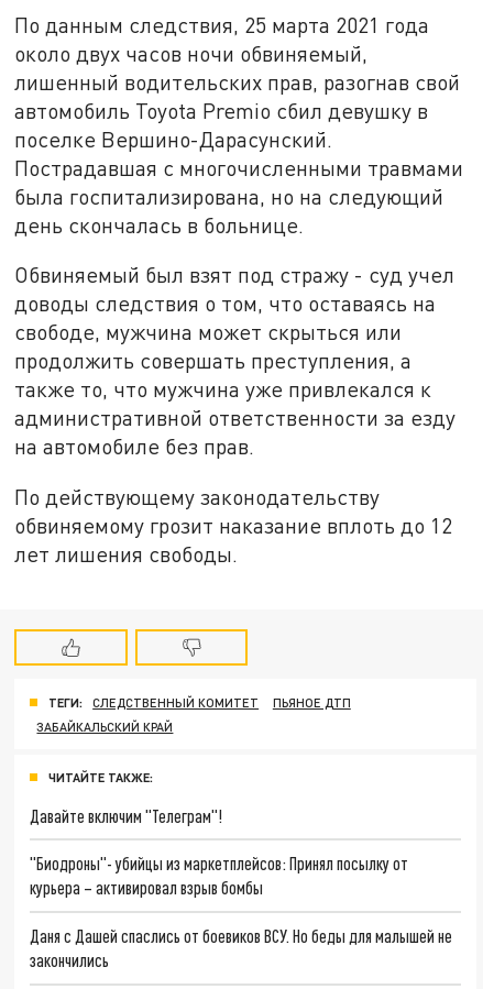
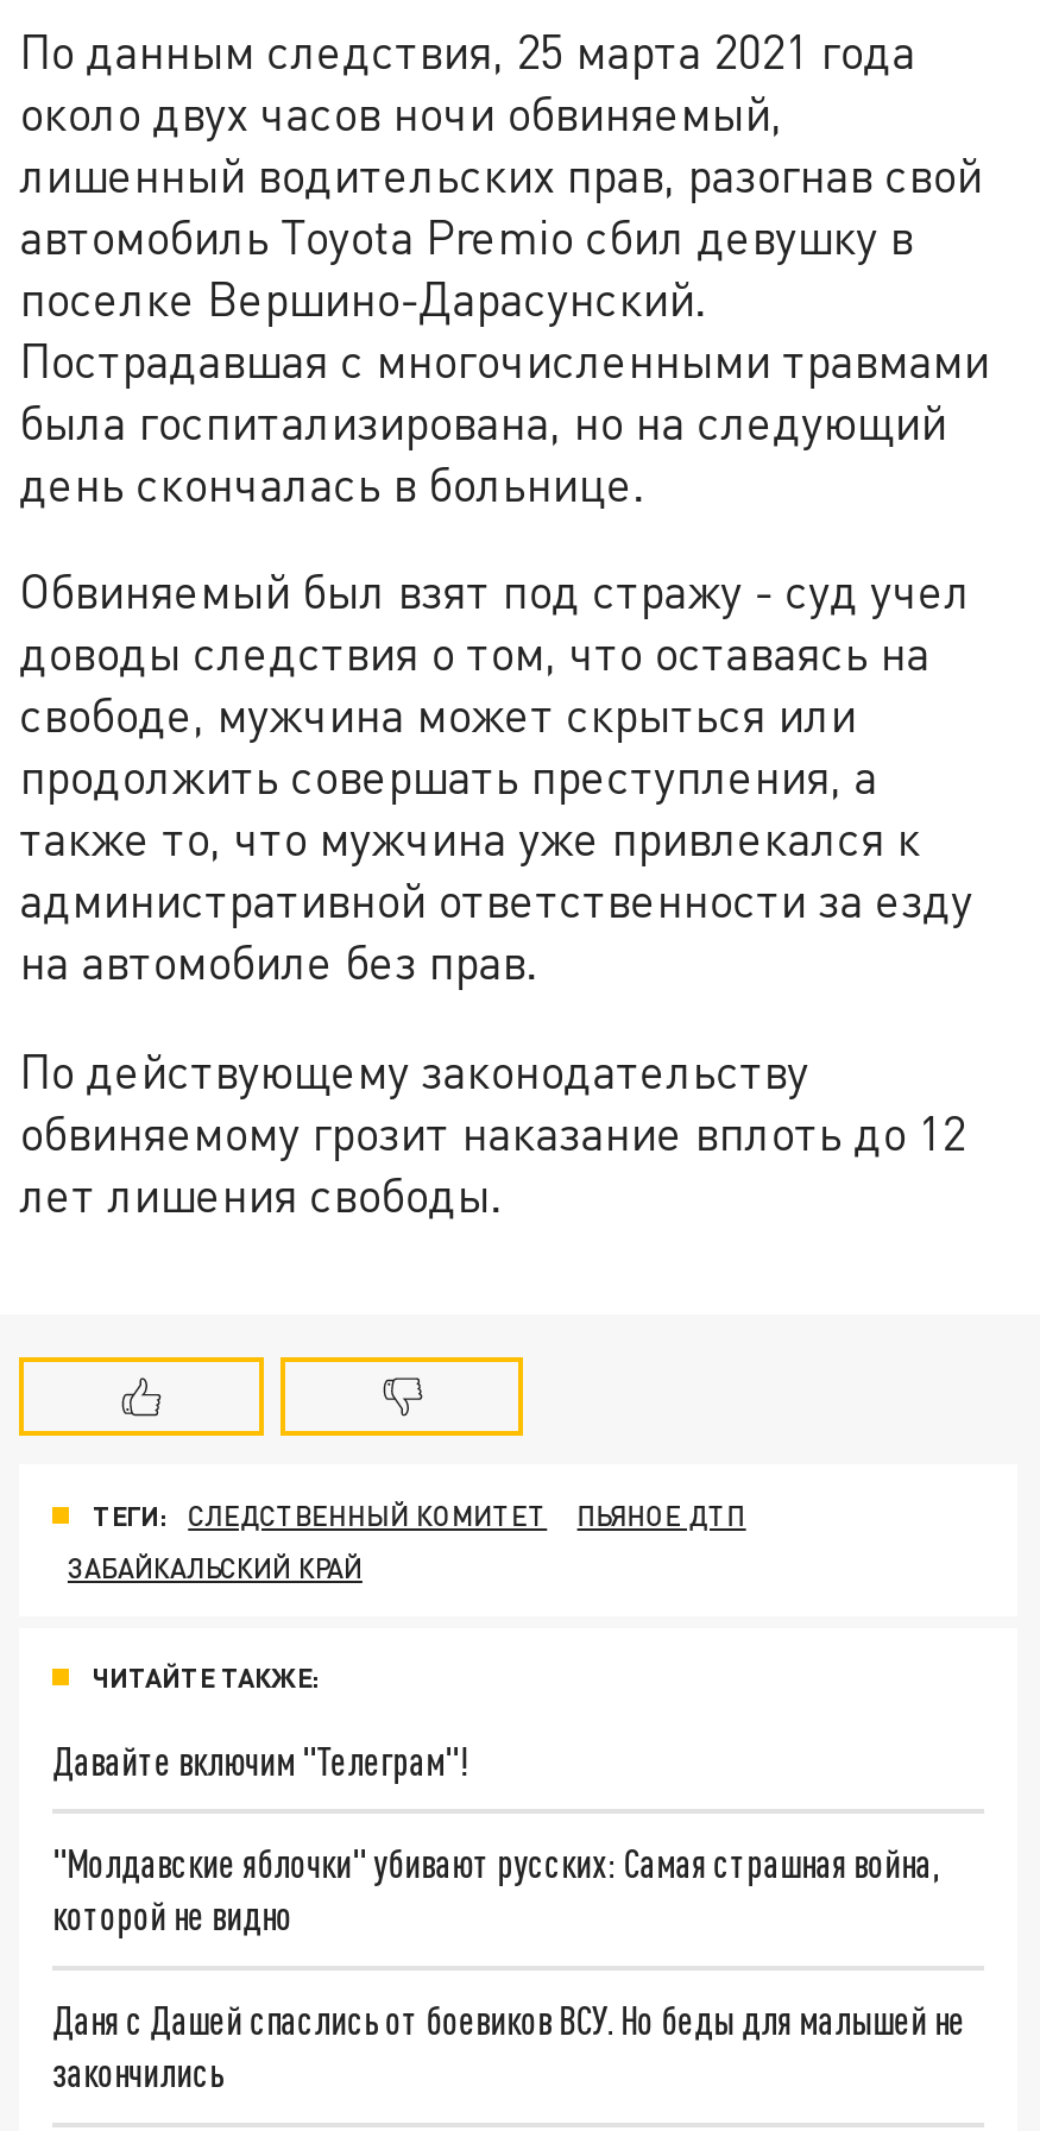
[30,853,408,898] "Биодроны"- убийцы из маркетплейсов: Принял посылку от | курьера – активировал взрыв бомбы -> [53,1840,939,1938] "Молдавские яблочки" убивают русских: Самая страшная война, | которой не видно

